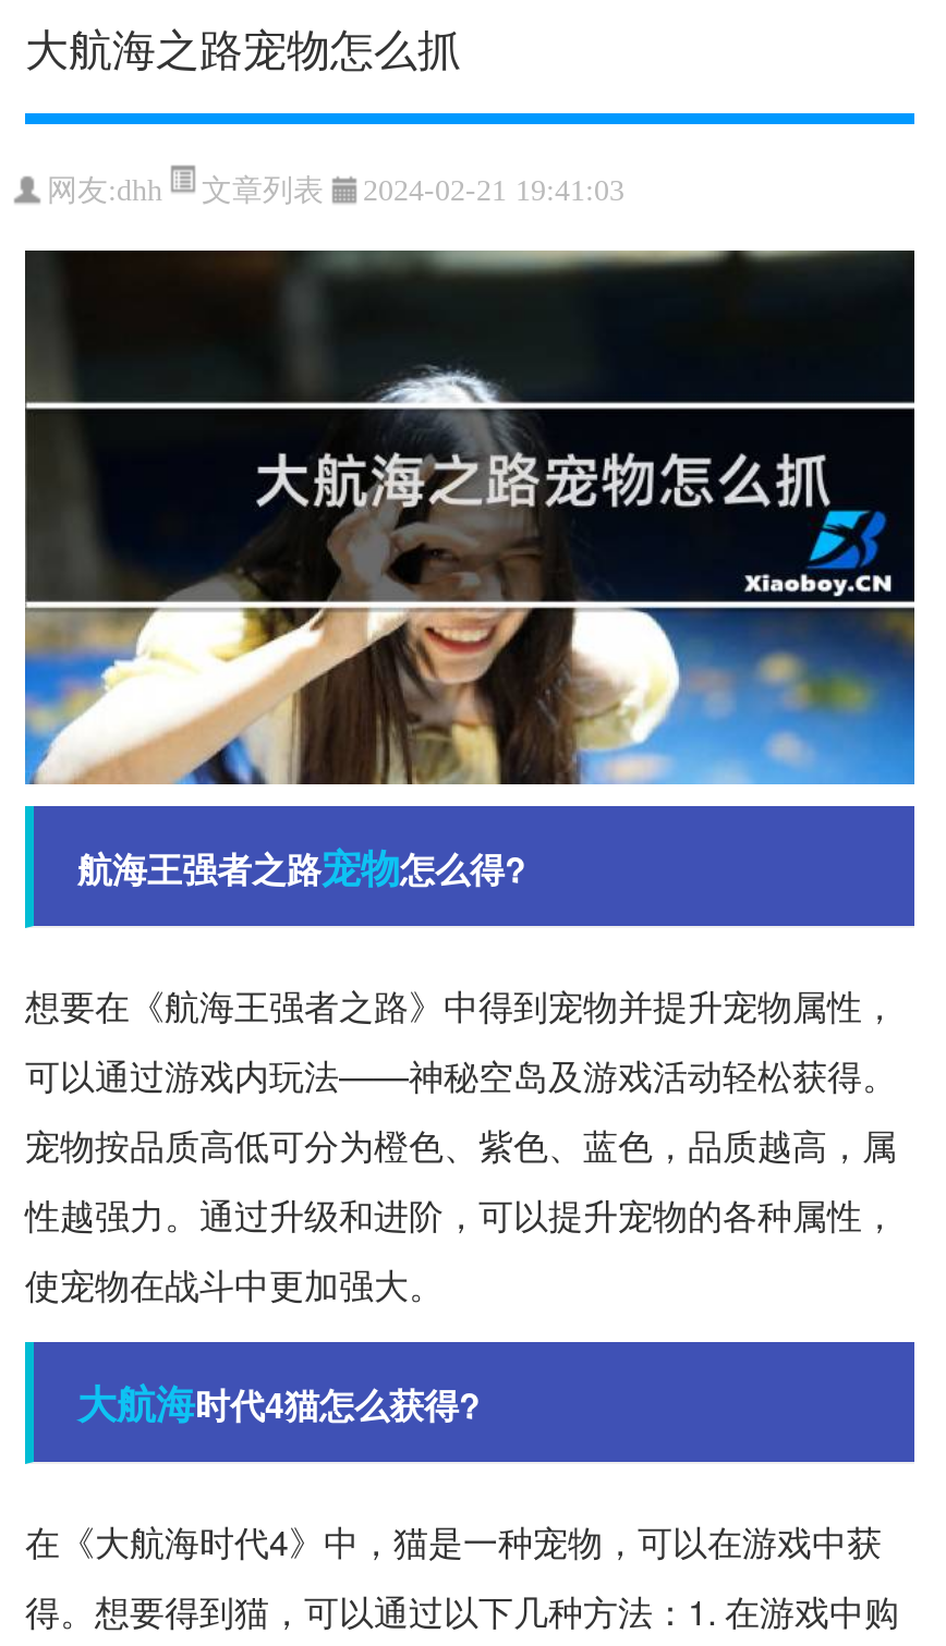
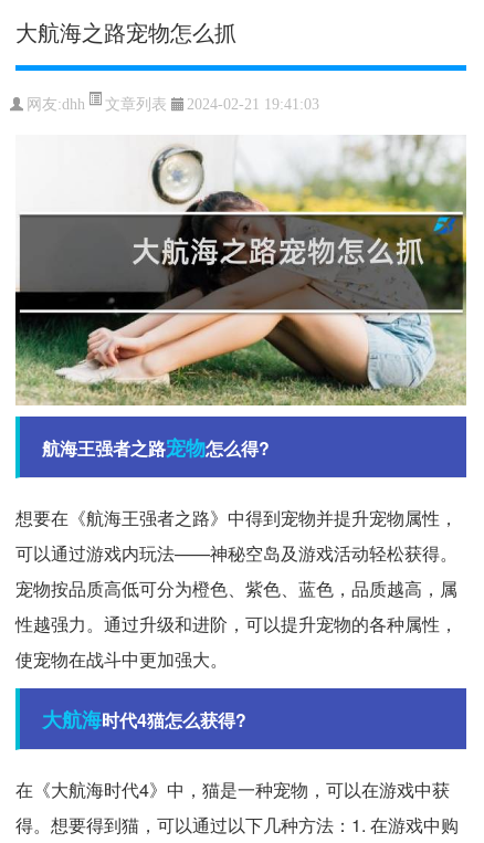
[23,248,917,787] [image] -> [14,135,467,407] [image]

